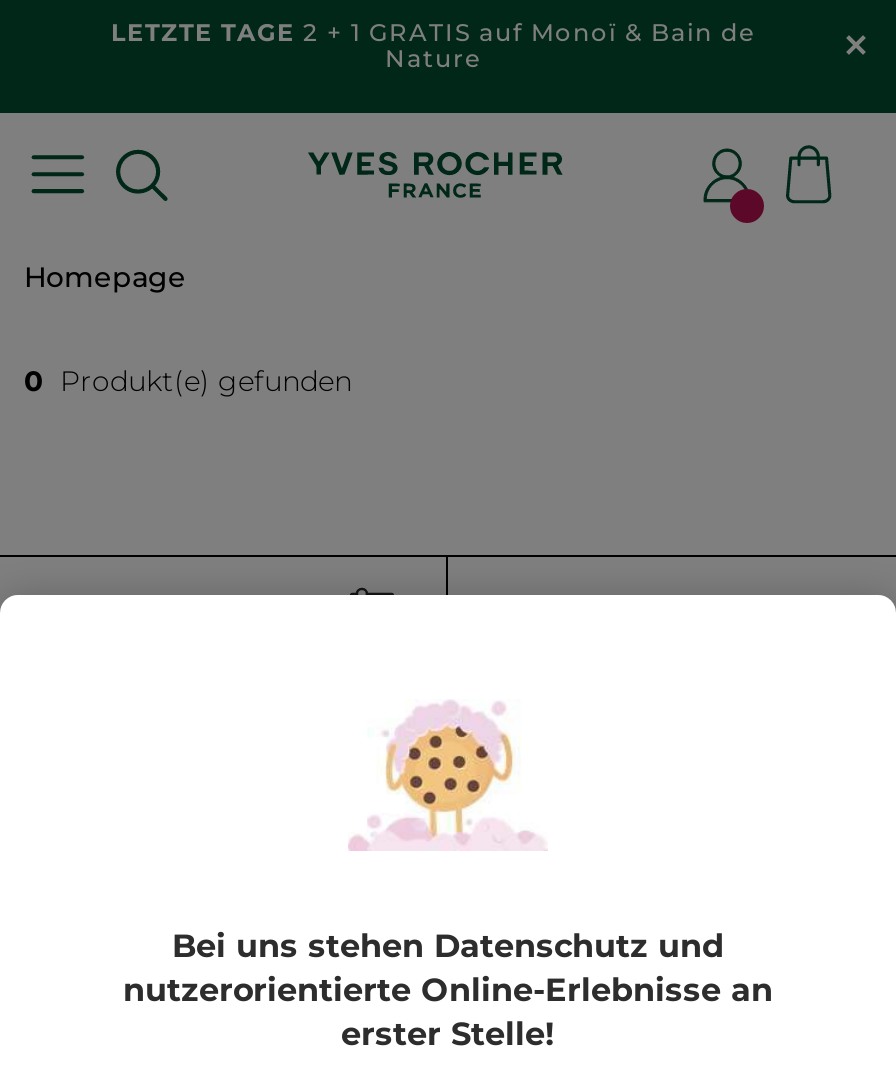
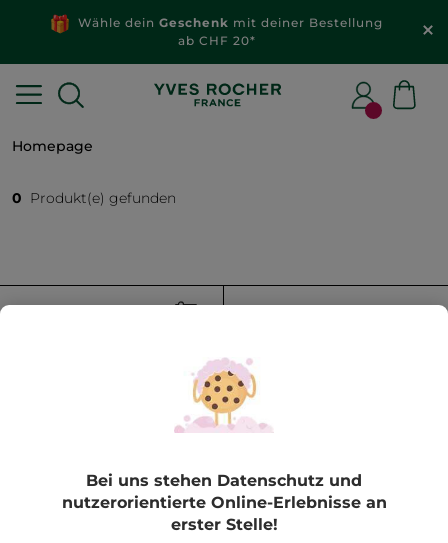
[111,17,755,73] LETZTE TAGE 2 + 1 GRATIS auf Monoï & Bain de | Nature -> [70,15,383,47] Wähle dein Geschenk mit deiner Bestellung | ab CHF 20*

